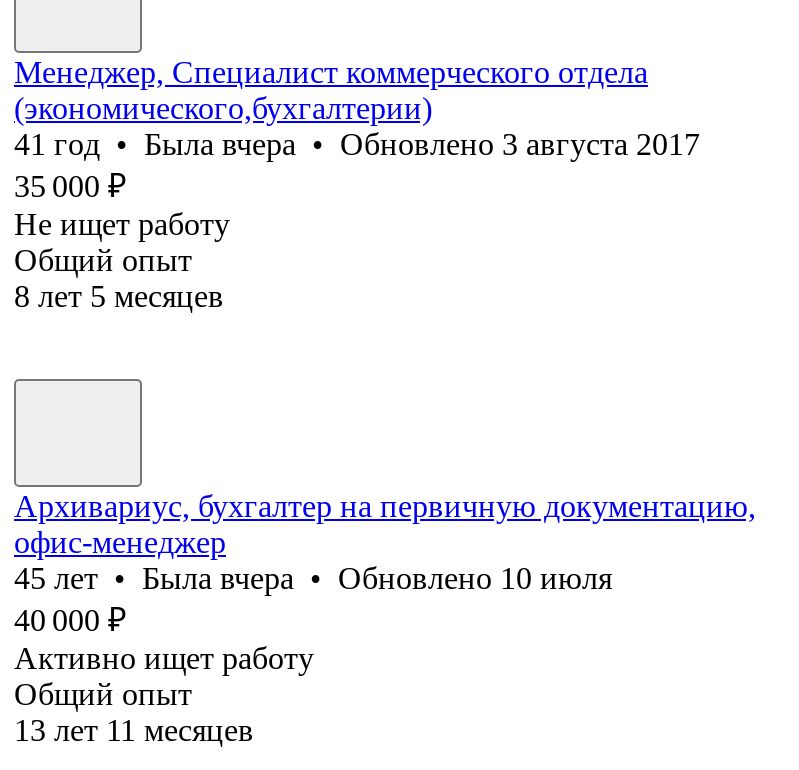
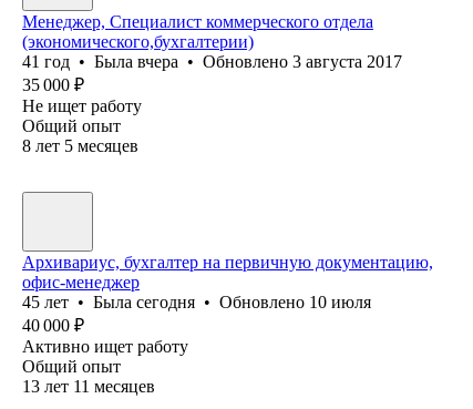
[14,561,612,595] 45 лет • Была вчера • Обновлено 10 июля -> [22,293,371,311] 45 лет • Была сегодня • Обновлено 10 июля

